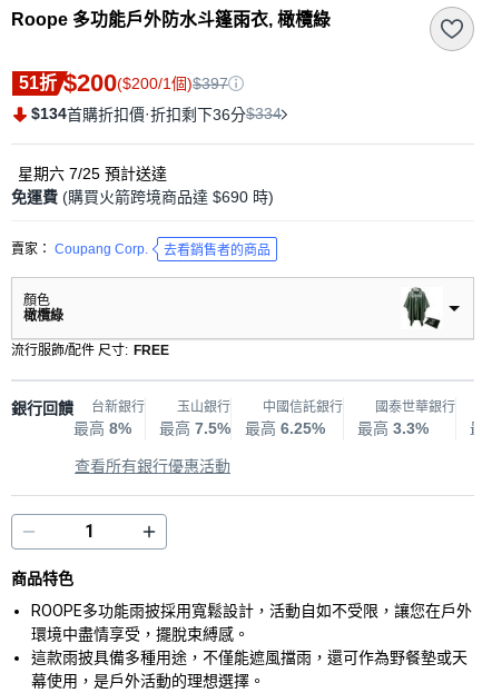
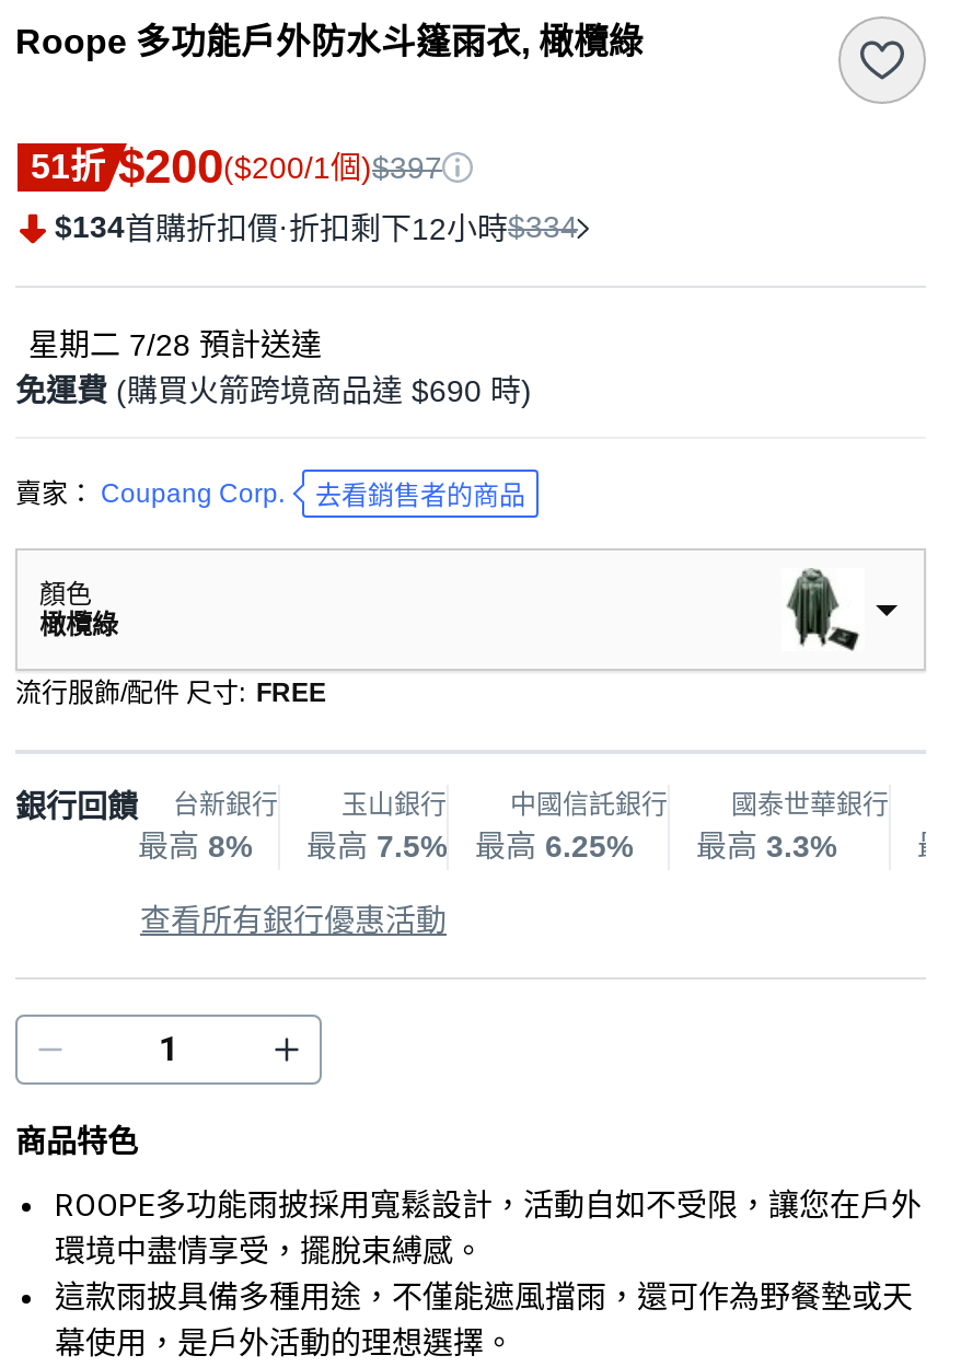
[31,105,282,123] $134首購折扣價·折扣剩下36分$334 -> [55,209,578,246] $134首購折扣價·折扣剩下12小時$334
[18,165,167,182] 星期六 7/25預計送達 -> [28,327,322,362] 星期二 7/28預計送達

